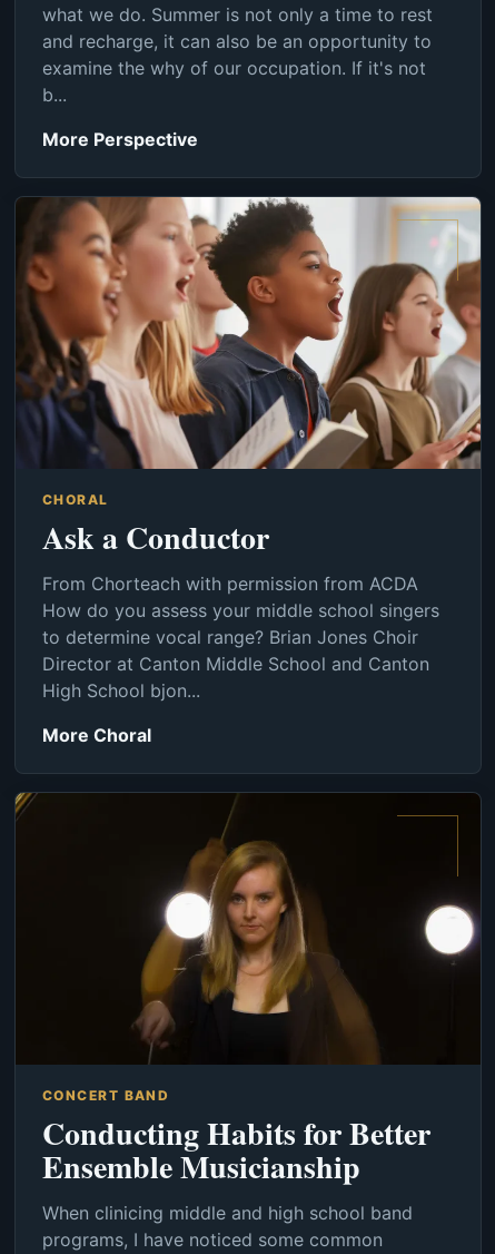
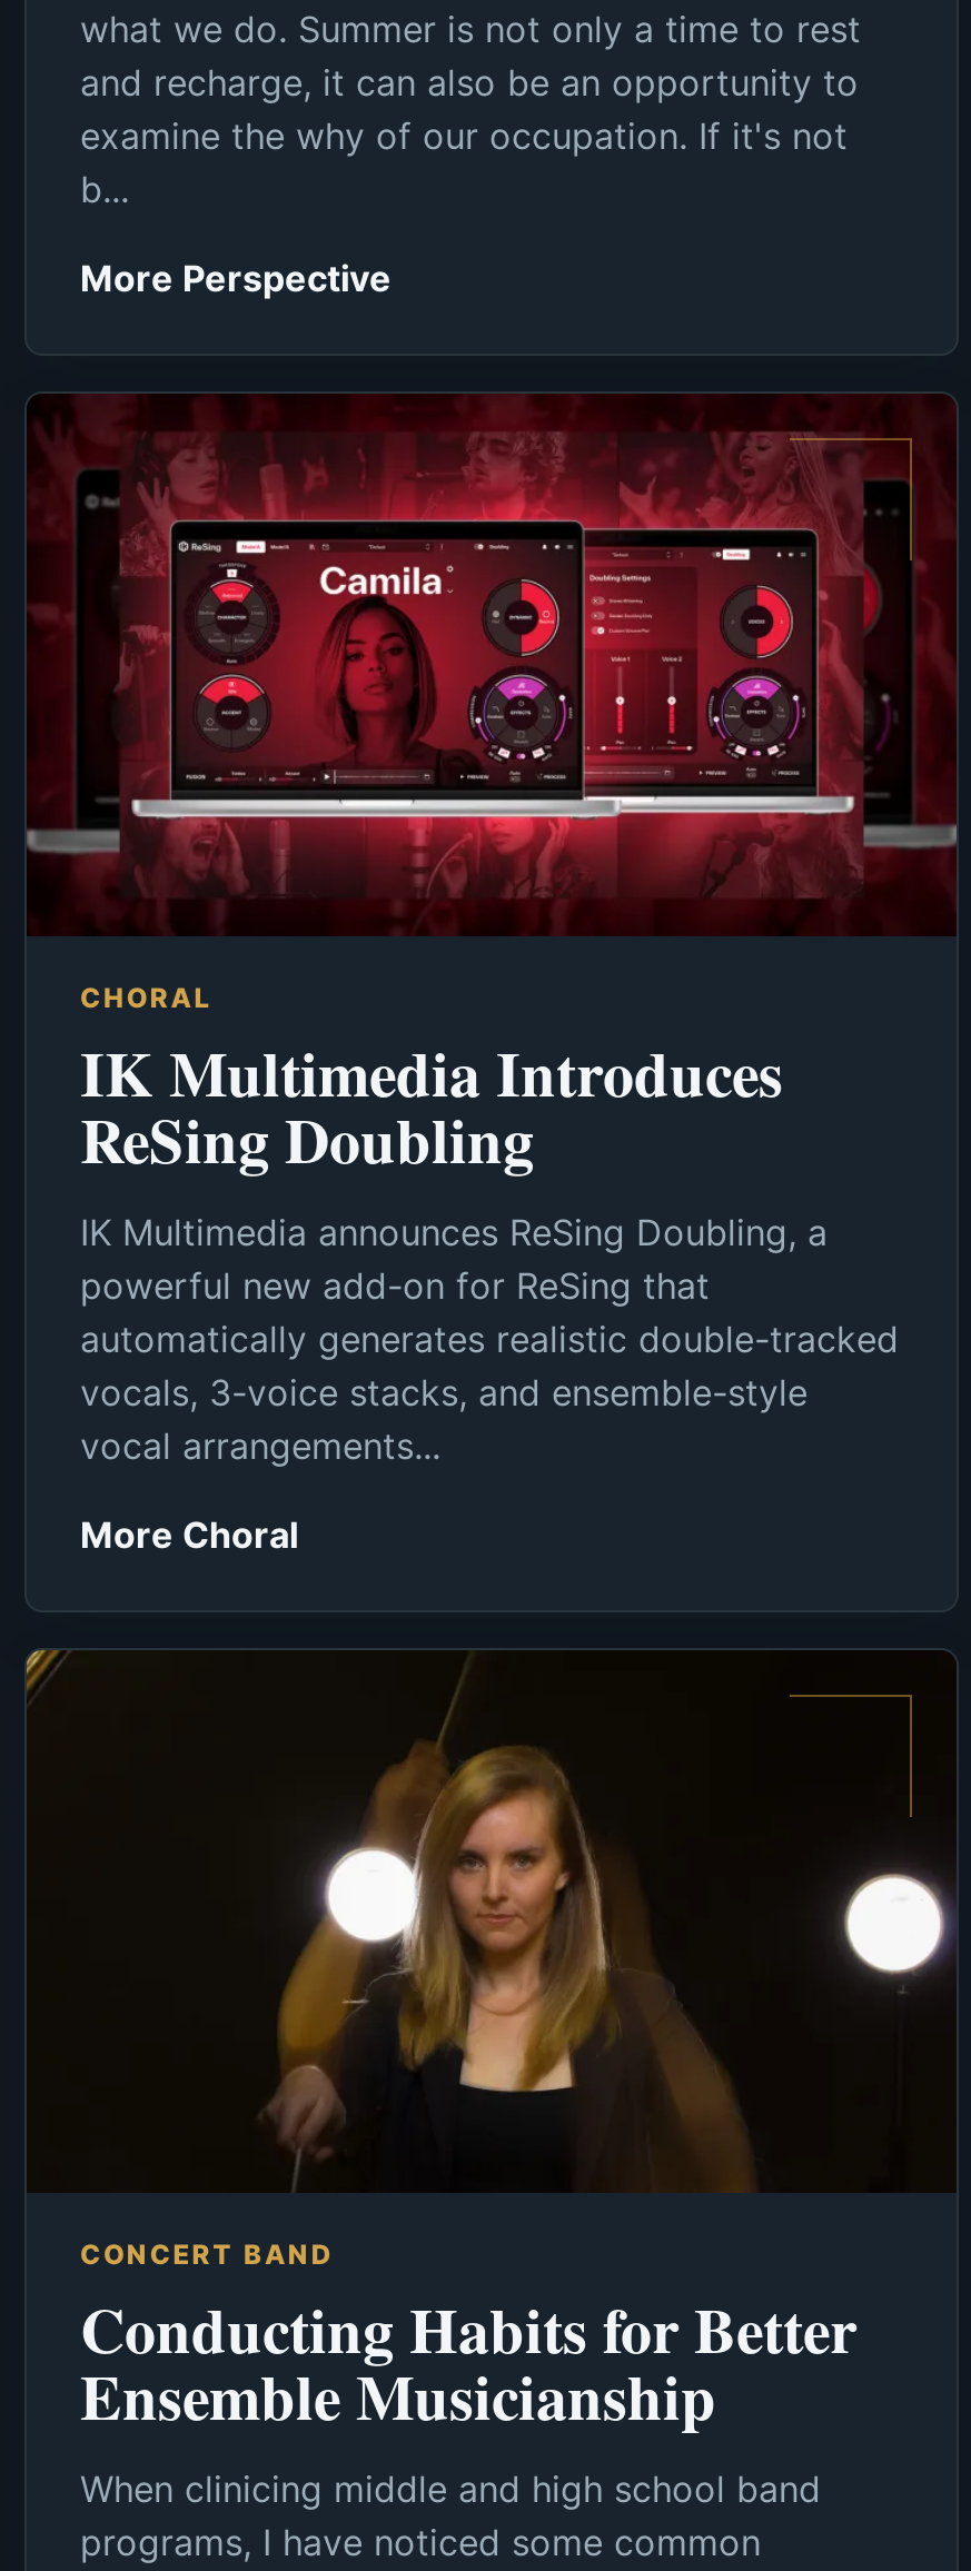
[17,196,482,470] [image] -> [27,394,957,936] [image]
[42,515,439,702] Ask a Conductor | From Chorteach with permission from ACDA | How do you assess your middle school singers | to determine vocal range? Brian Jones Choir | Director at Canton Middle School and Canton | High School bjon... -> [80,1028,899,1469] IK Multimedia Introduces | ReSing Doubling | IK Multimedia announces ReSing Doubling, a | powerful new add-on for ReSing that | automatically generates realistic double-tracked | vocals, 3-voice stacks, and ensemble-style | vocal arrangements...

